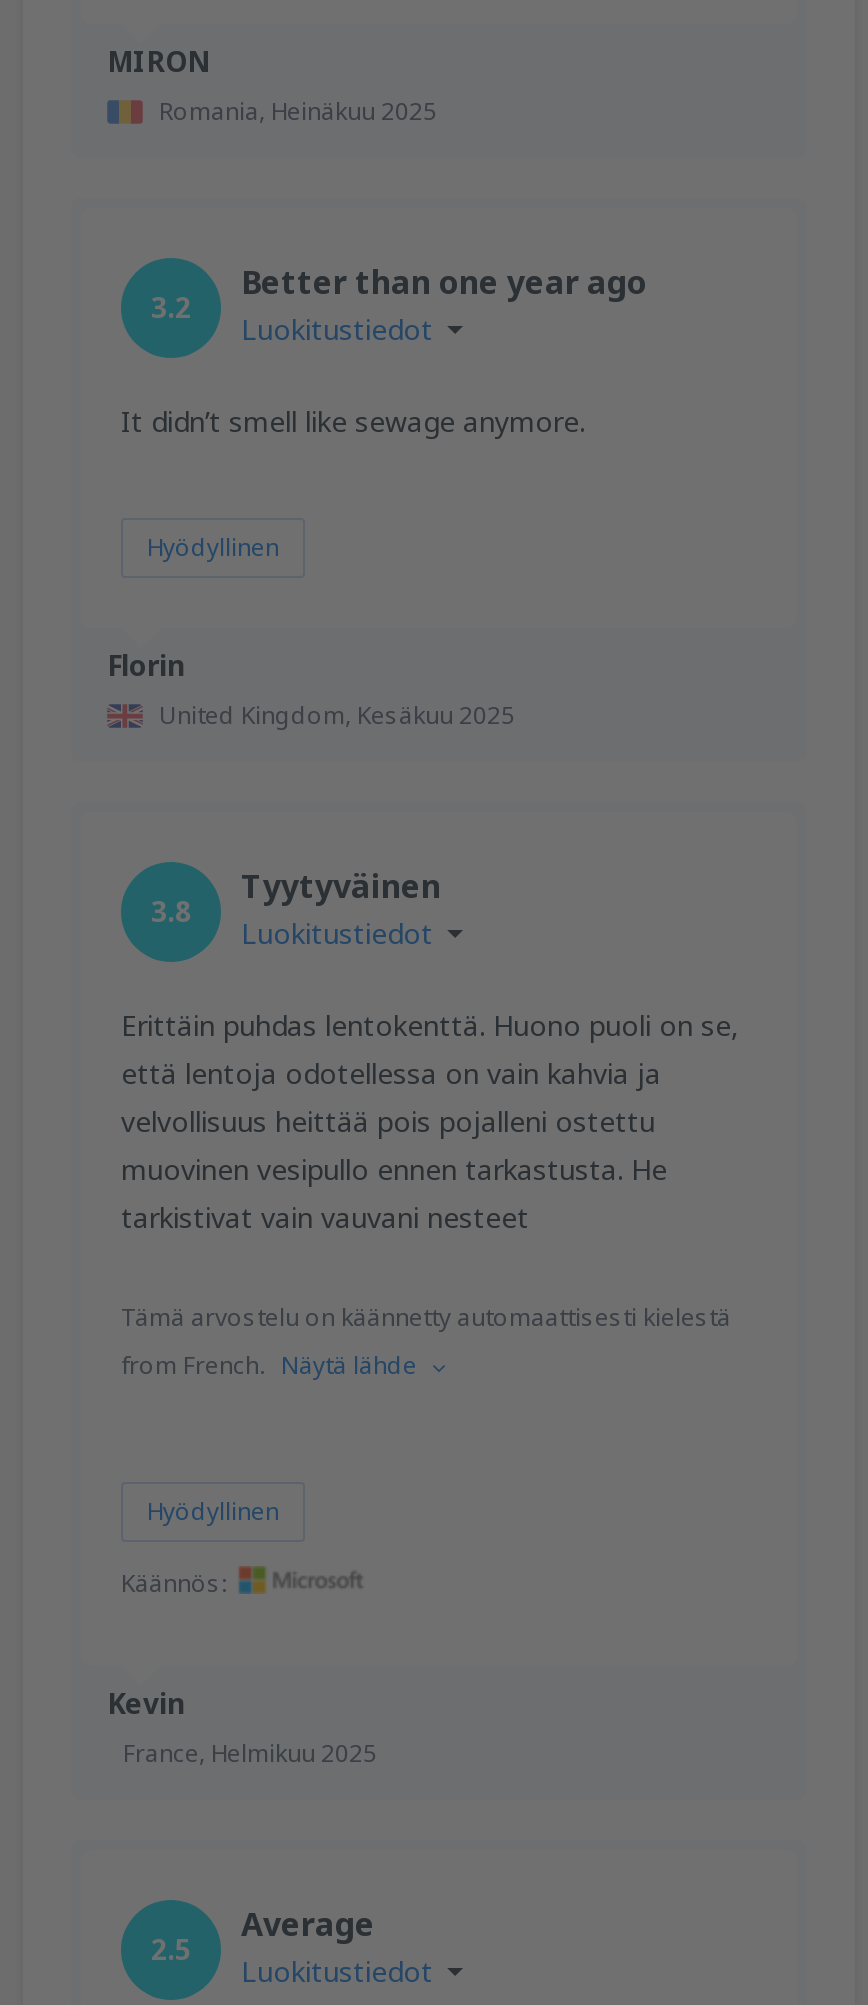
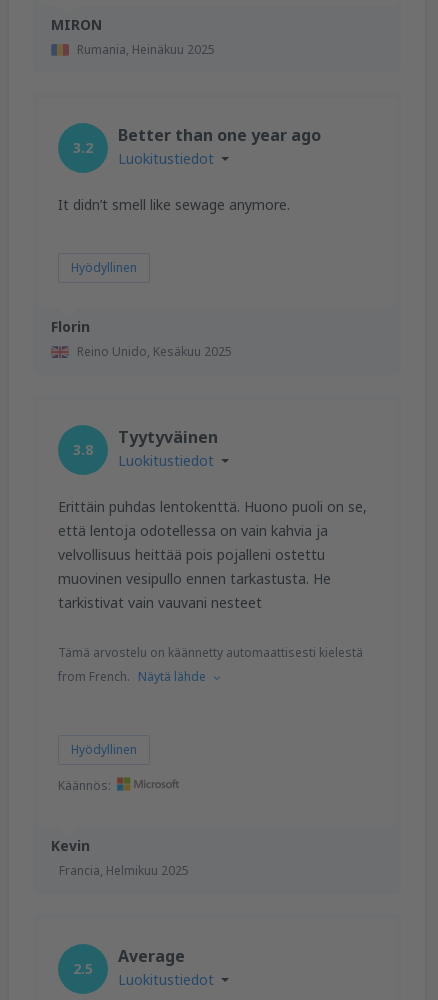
[159,93,437,127] Romania, Heinäkuu 2025 -> [77,40,215,57] Rumania, Heinäkuu 2025
[159,697,515,731] United Kingdom, Kesäkuu 2025 -> [77,342,232,359] Reino Unido, Kesäkuu 2025
[123,1735,377,1769] France, Helmikuu 2025 -> [59,861,189,878] Francia, Helmikuu 2025

